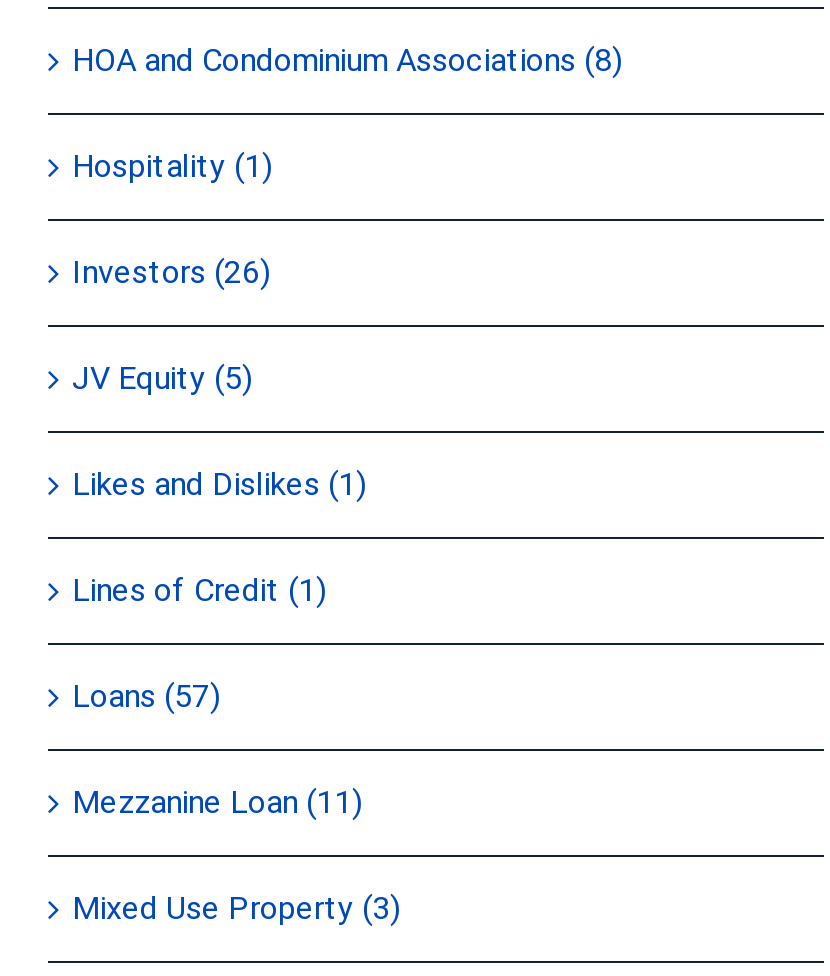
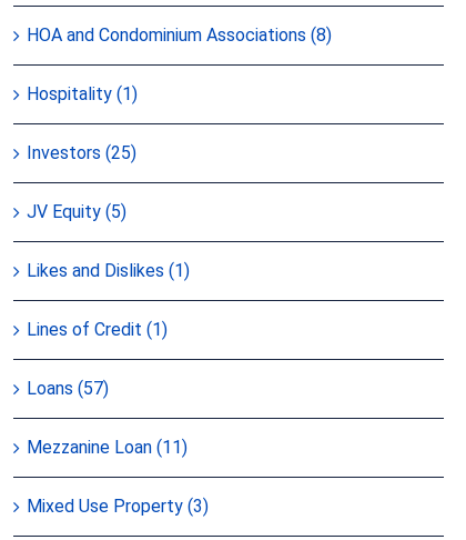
[72,253,270,291] Investors (26) -> [27,142,136,163] Investors (25)

